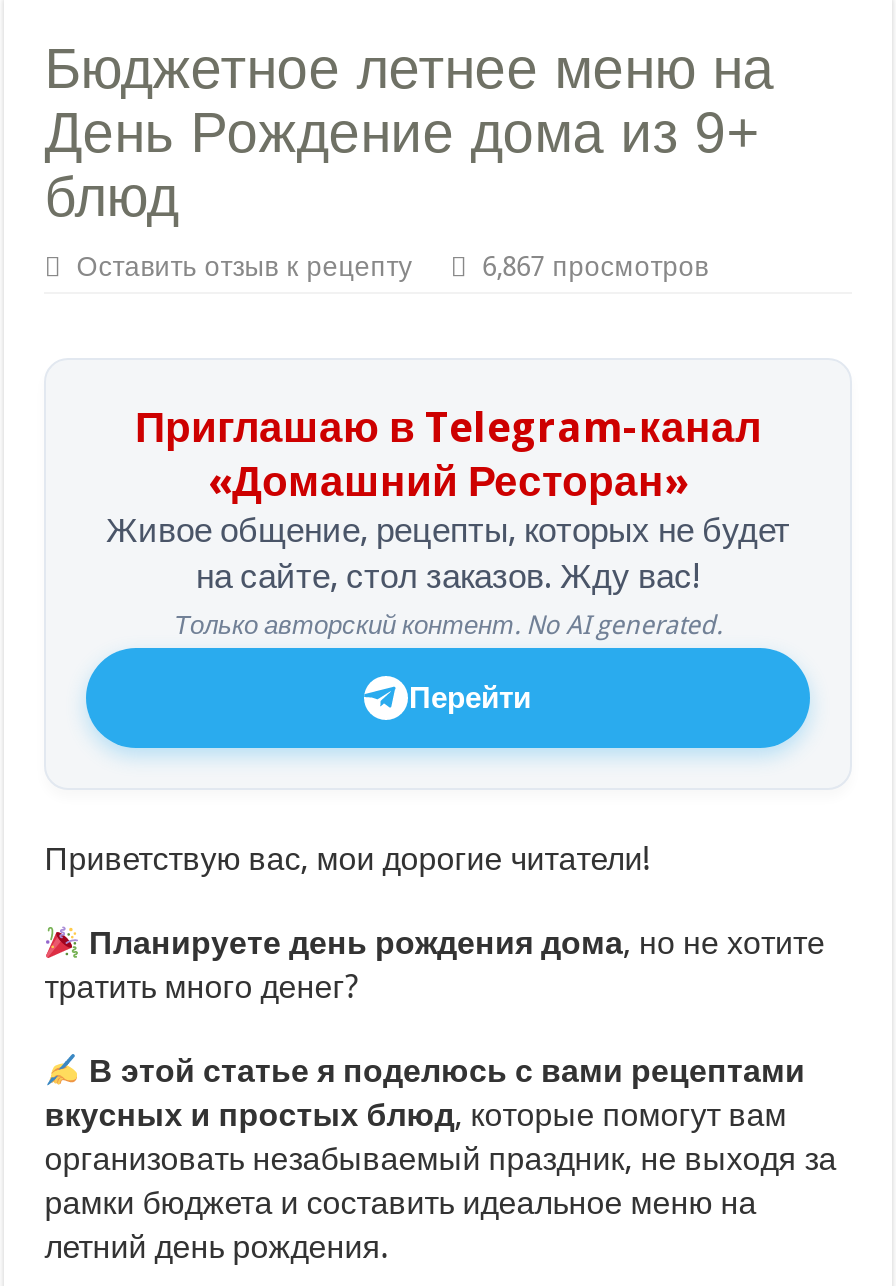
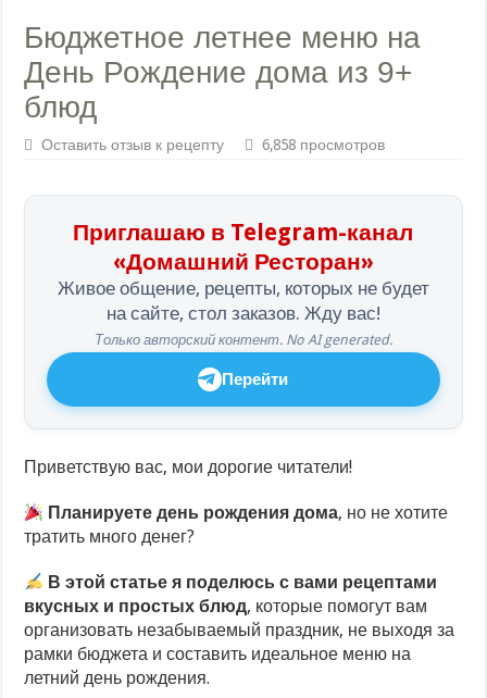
[482,250,708,282] 6,867 просмотров -> [262,136,385,153] 6,858 просмотров

